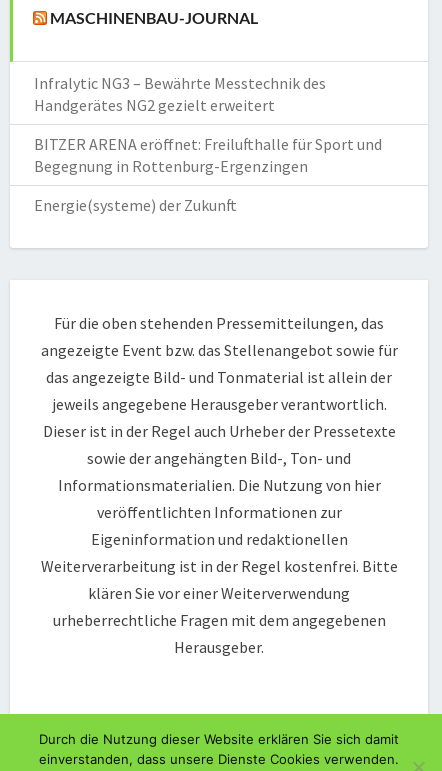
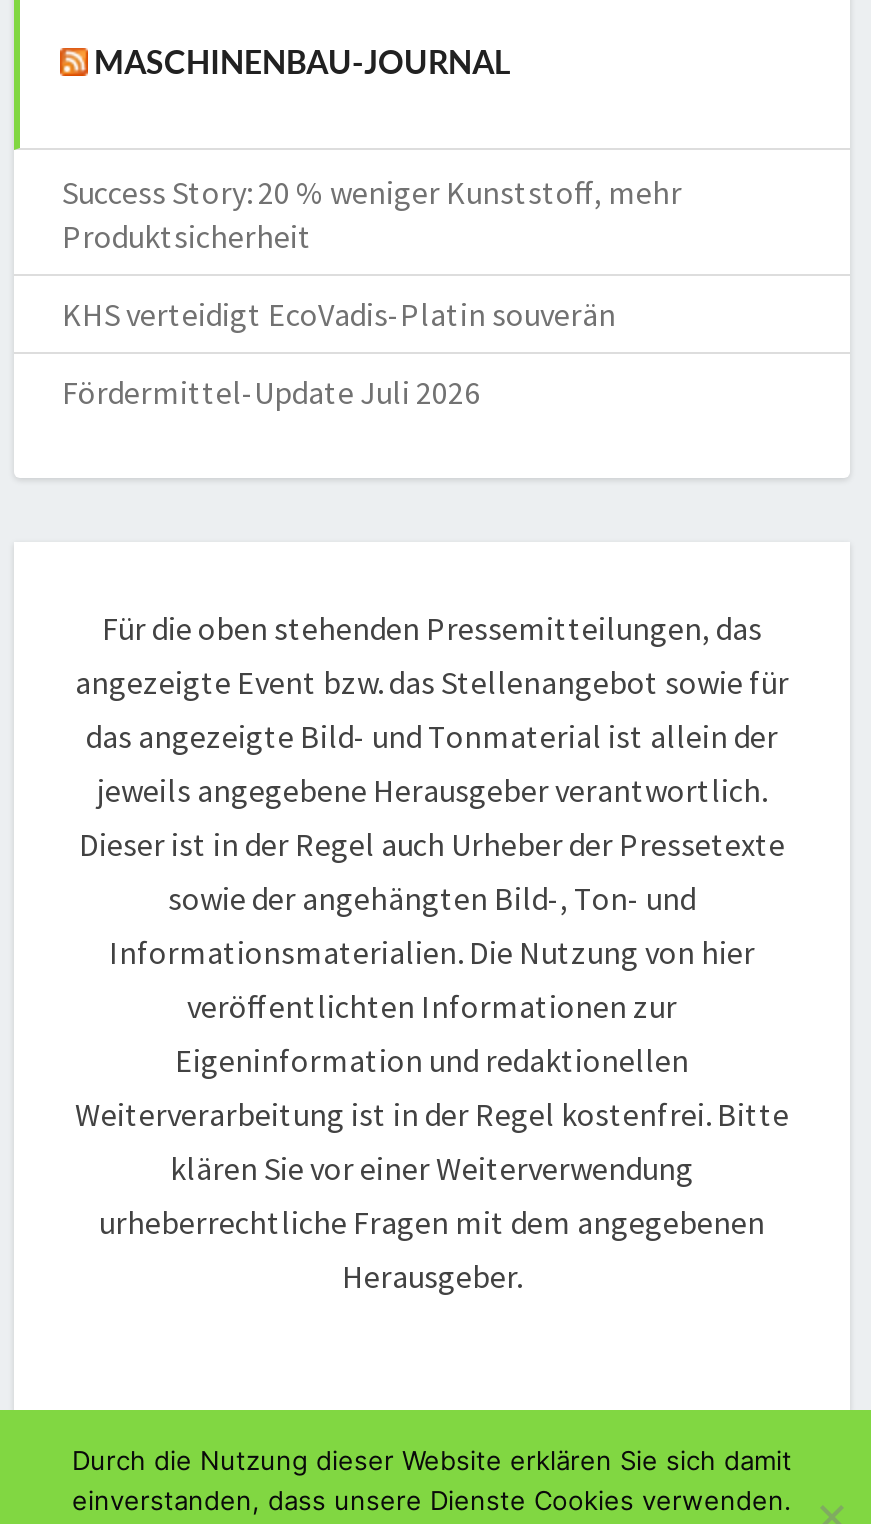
[34,73,326,115] Infralytic NG3 – Bewährte Messtechnik des | Handgerätes NG2 gezielt erweitert -> [62,173,682,257] Success Story: 20 % weniger Kunststoff, mehr | Produktsicherheit
[34,134,382,176] BITZER ARENA eröffnet: Freilufthalle für Sport und | Begegnung in Rottenburg-Ergenzingen -> [62,295,616,335] KHS verteidigt EcoVadis-Platin souverän
[34,195,237,215] Energie(systeme) der Zukunft -> [62,373,480,413] Fördermittel-Update Juli 2026

